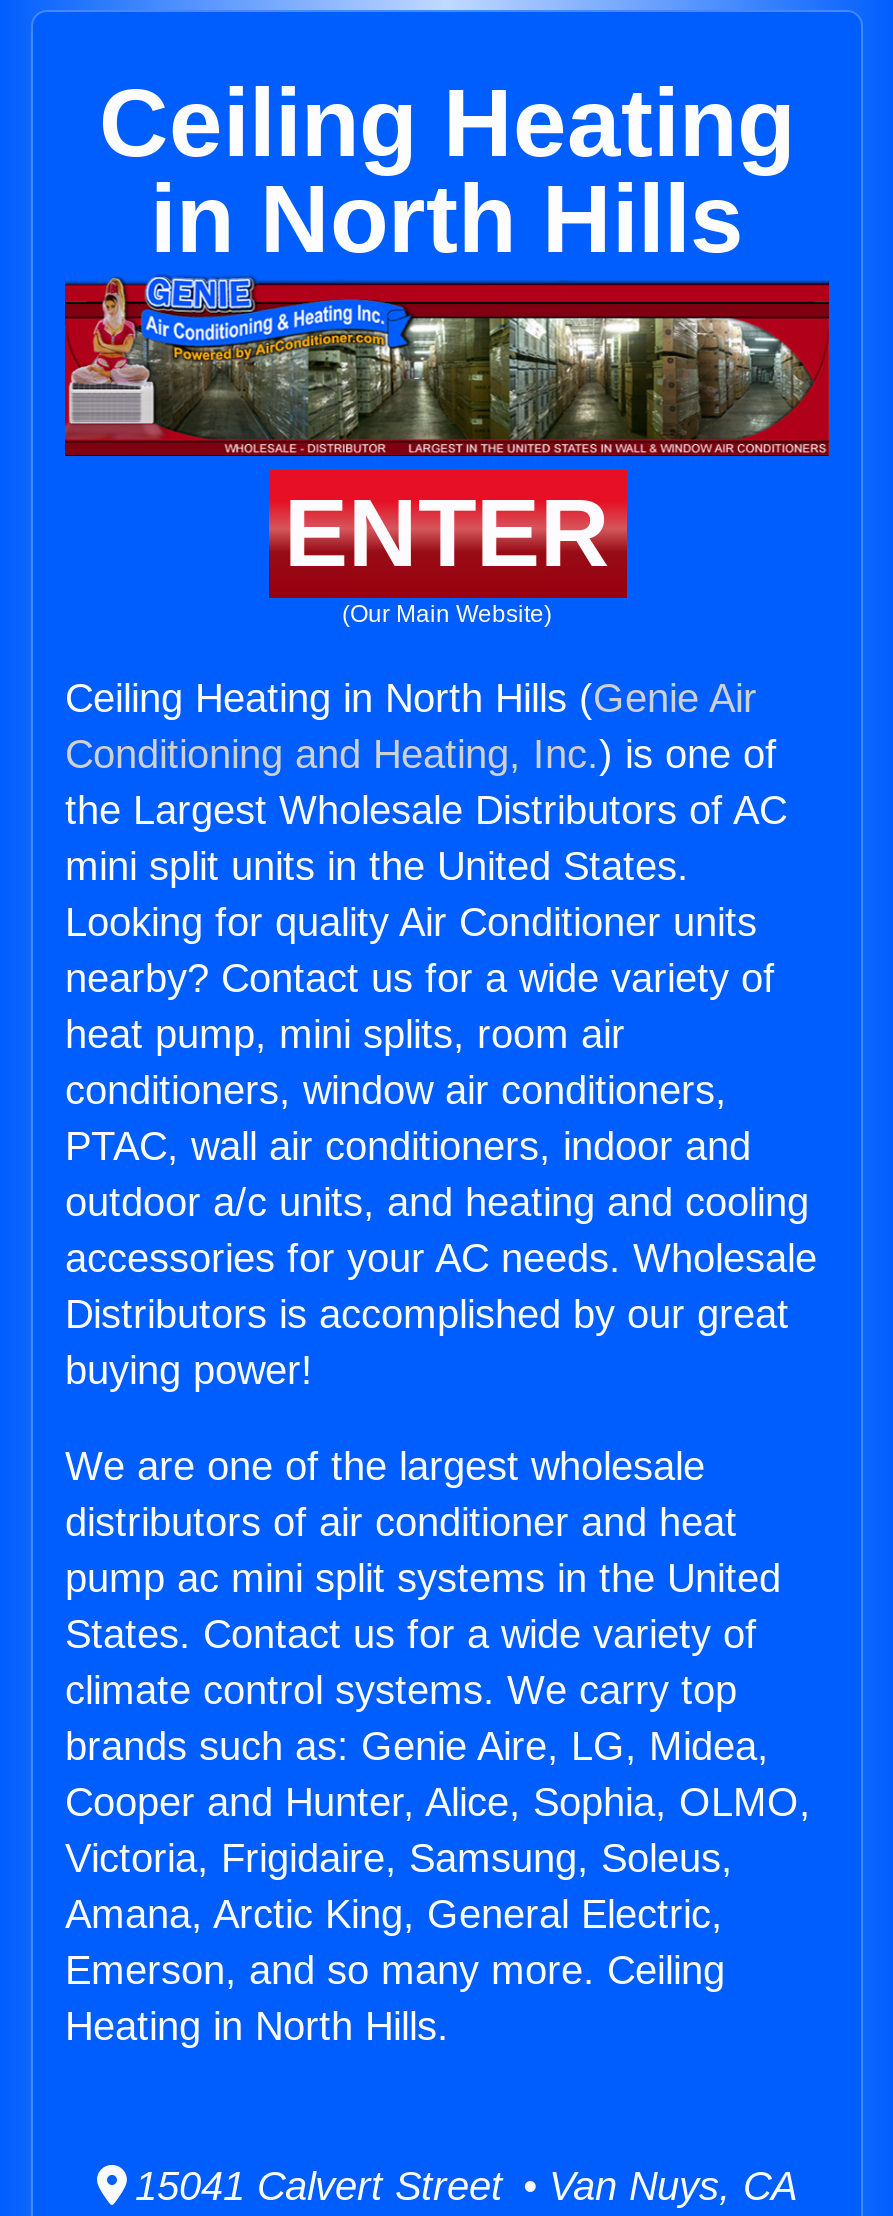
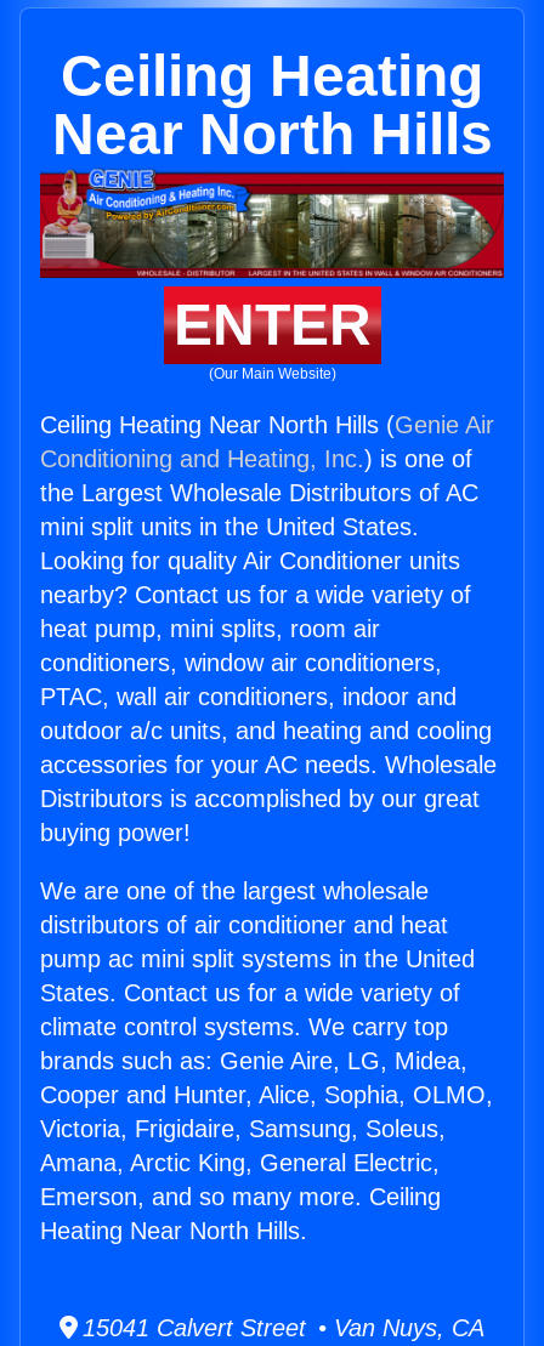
[150,166,744,272] in North Hills -> [52,102,492,166] Near North Hills
[65,676,757,720] Ceiling Heating in North Hills (Genie Air -> [40,412,494,438] Ceiling Heating Near North Hills (Genie Air
[65,2004,449,2048] Heating in North Hills. -> [40,1217,307,1244] Heating Near North Hills.

